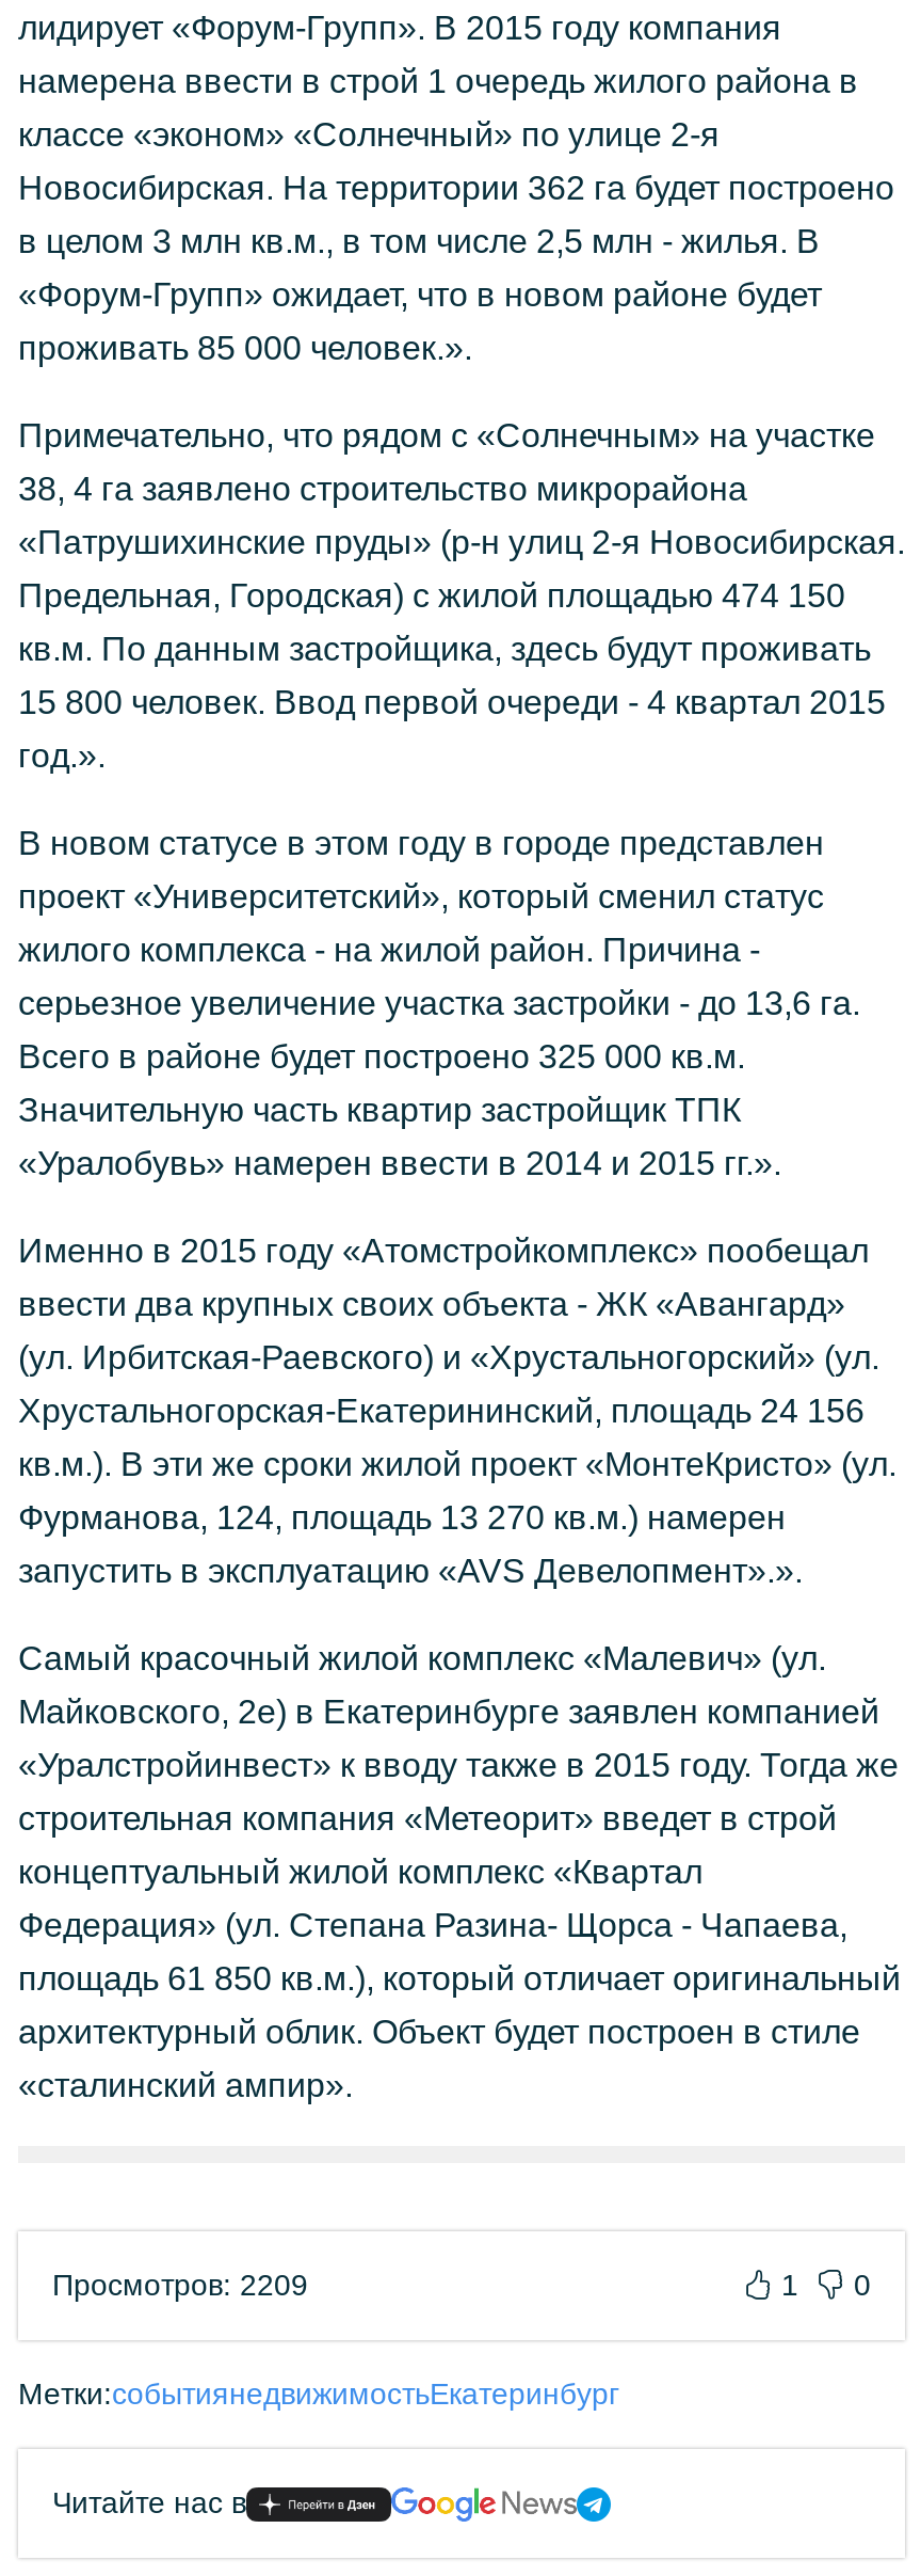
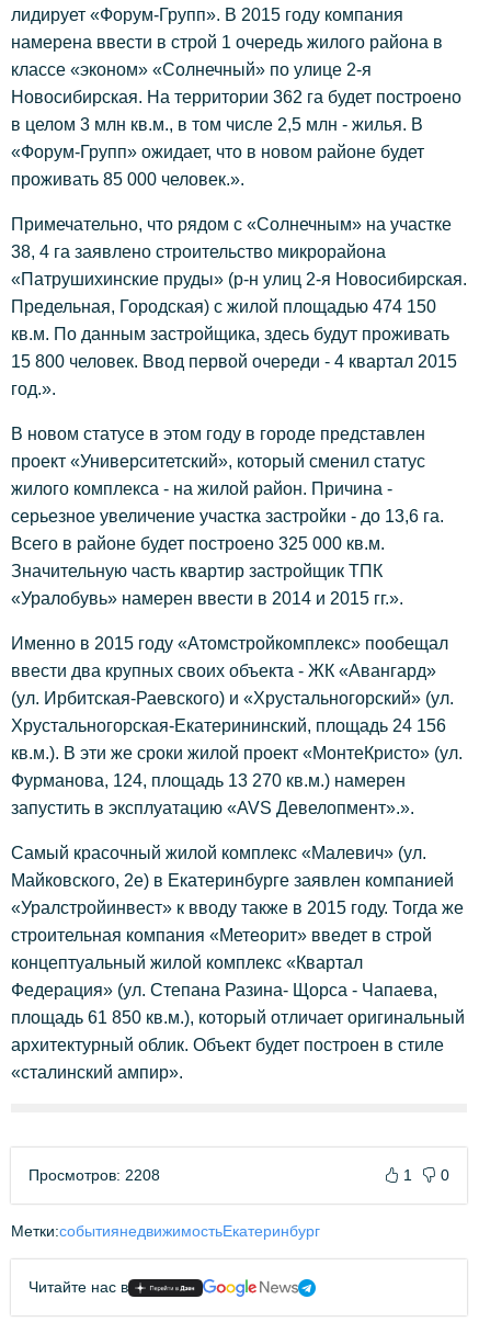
[52,2268,308,2302] Просмотров: 2209 -> [28,1166,160,1184] Просмотров: 2208

